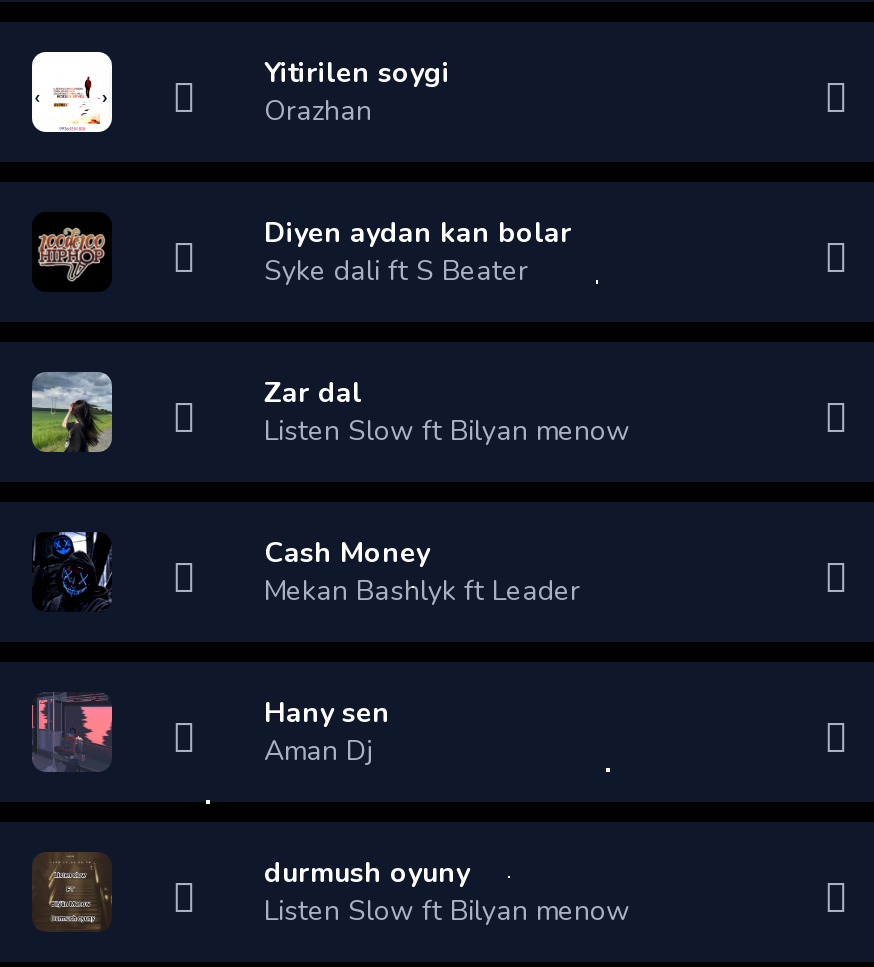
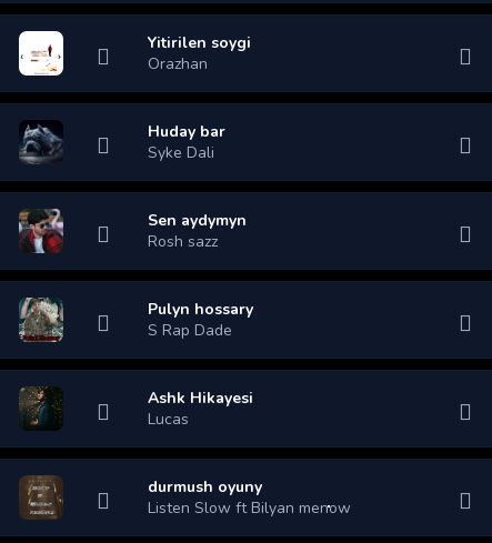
[32,222,112,292] [image] -> [19,123,62,164] [image]
[264,213,572,289] Diyen aydan kan bolar | Syke dali ft S Beater -> [148,120,225,163] Huday bar | Syke Dali
[30,370,114,454] [image] -> [19,209,63,254] [image]
[264,373,630,449] Zar dal | Listen Slow ft Bilyan menow -> [148,209,247,252] Sen aydymyn | Rosh sazz
[32,532,112,612] [image] -> [18,296,64,343] [image]
[264,533,580,609] Cash Money | Mekan Bashlyk ft Leader -> [148,298,253,340] Pulyn hossary | S Rap Dade
[32,692,114,772] [image] -> [19,388,63,431] [image]
[264,693,390,769] Hany sen | Aman Dj -> [148,387,253,429] Ashk Hikayesi | Lucas

